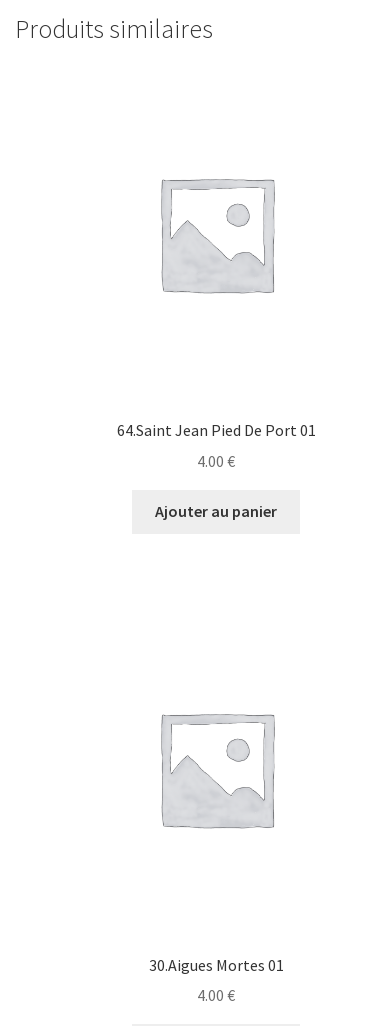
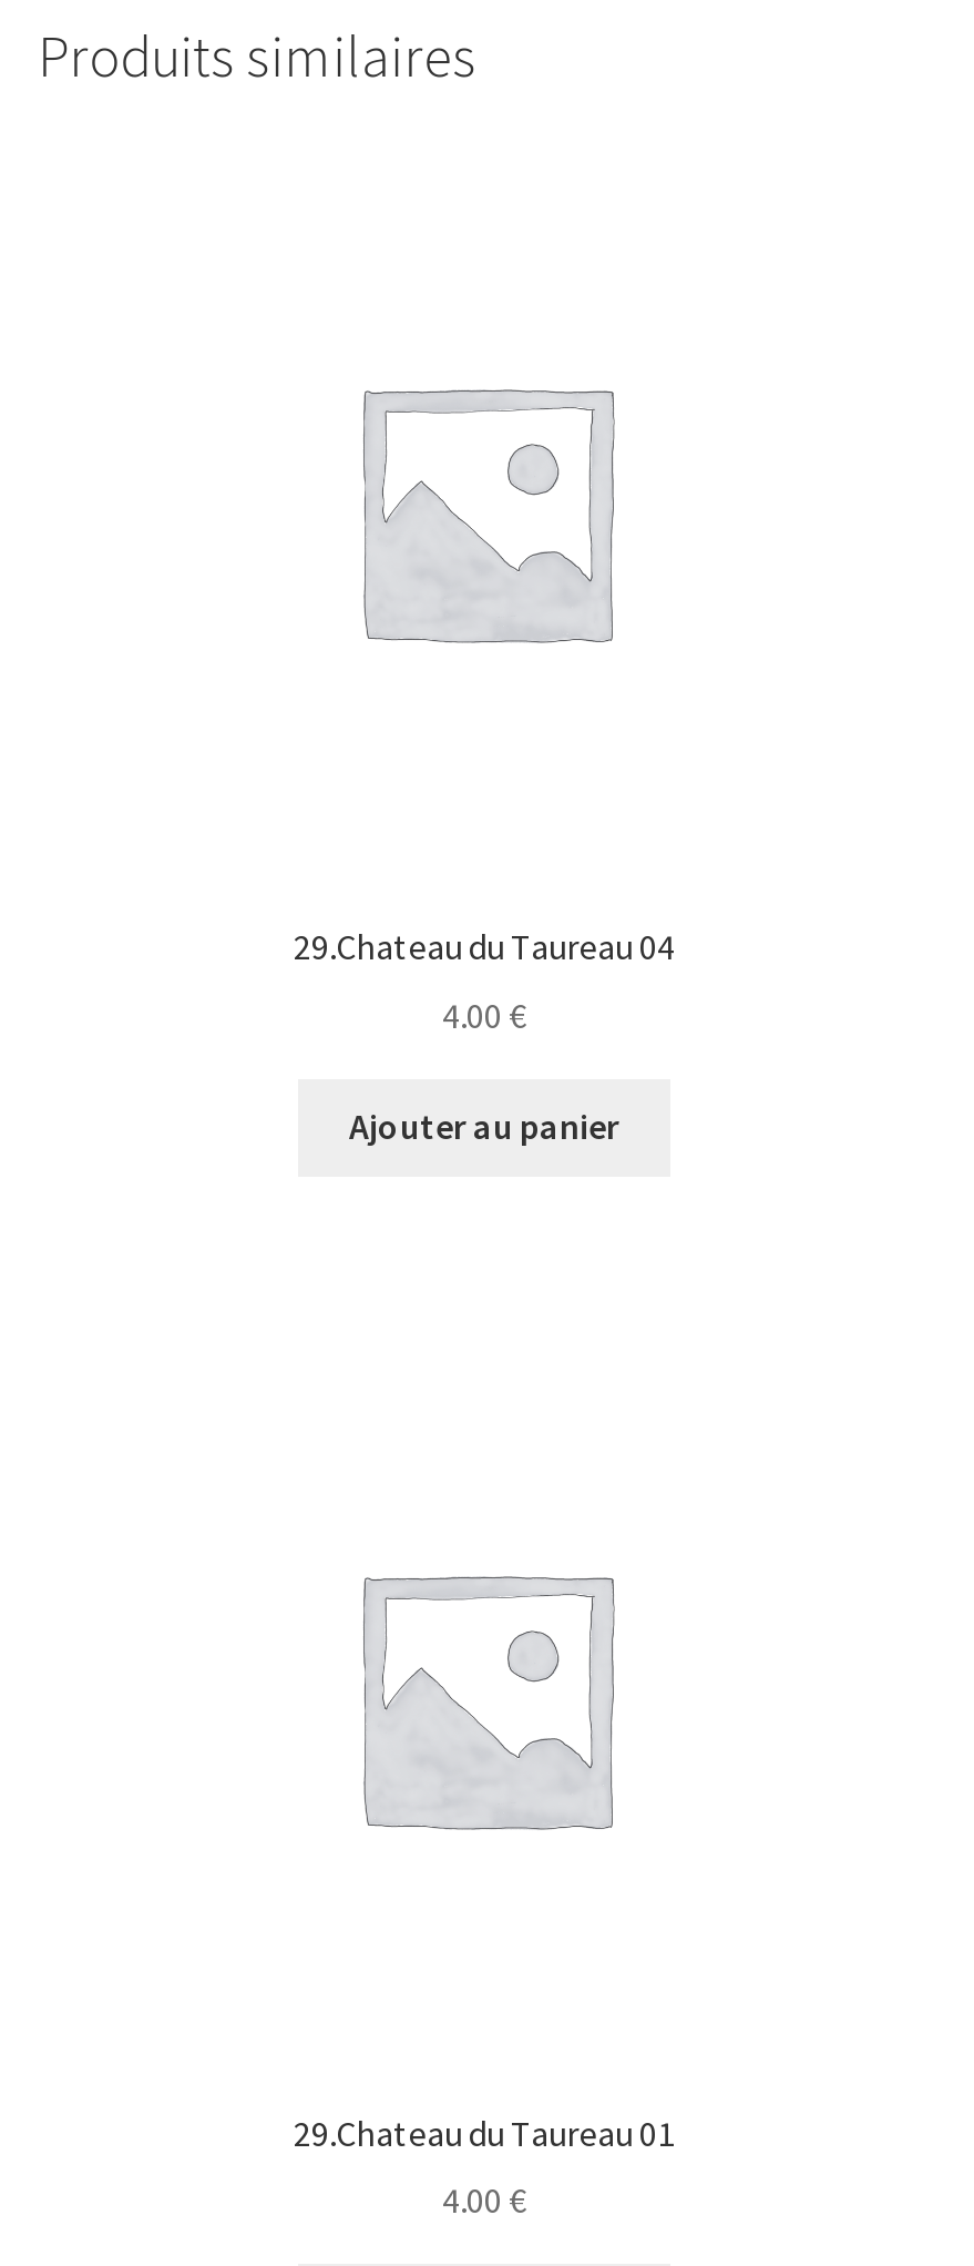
[116,420,315,440] 64.Saint Jean Pied De Port 01 -> [294,924,675,968] 29.Chateau du Taureau 04
[148,955,283,975] 30.Aigues Mortes 01 -> [294,2110,675,2154] 29.Chateau du Taureau 01

